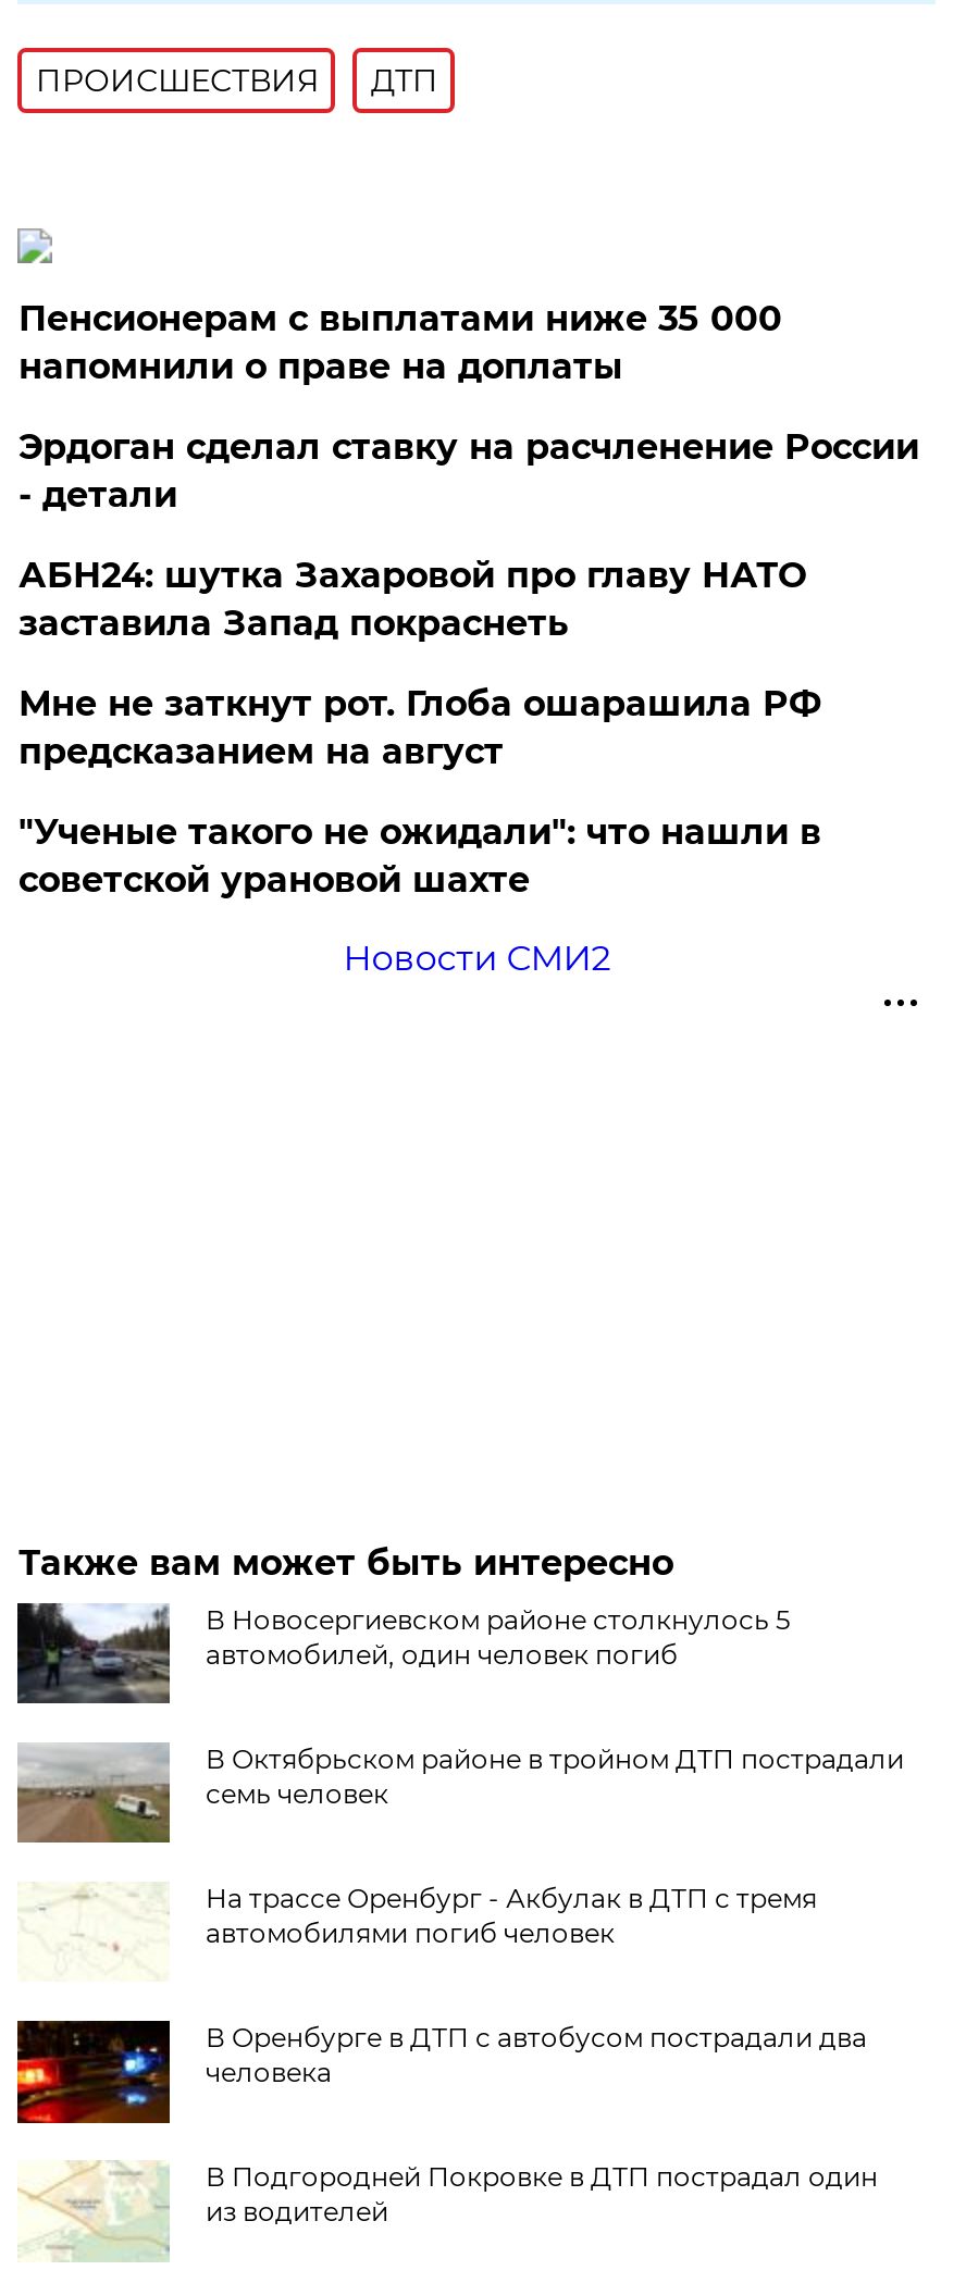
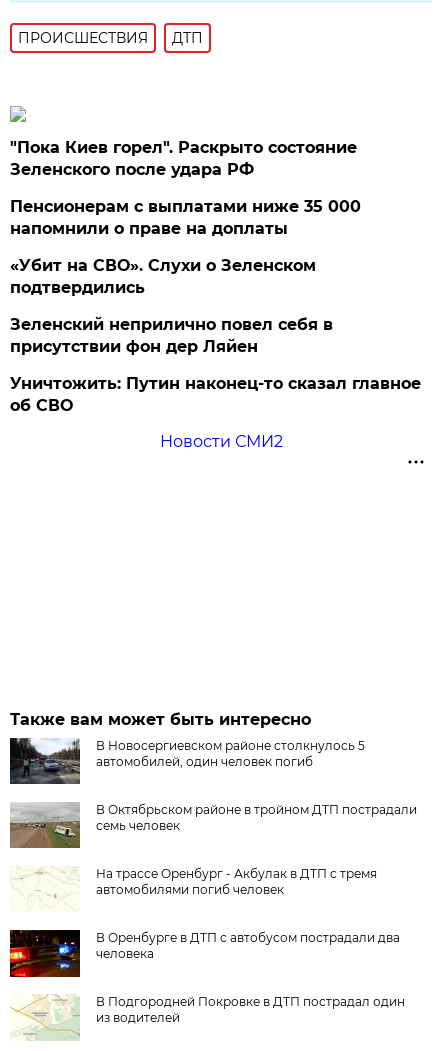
none -> [10,138,357,179] "Пока Киев горел". Раскрыто состояние | Зеленского после удара РФ
moved [18,298,782,387] -> [10,197,361,238]: Пенсионерам с выплатами ниже 35 000 | напомнили о праве на доплаты
[18,426,919,900] Эрдоган сделал ставку на расчленение России | - детали | АБН24: шутка Захаровой про главу НАТО | заставила Запад покраснеть | Мне не заткнут рот. Глоба ошарашила РФ | предсказанием на август | "Ученые такого не ожидали": что нашли в | советской урановой шахте -> [10,256,421,415] «Убит на СВО». Слухи о Зеленском | подтвердились | Зеленский неприлично повел cебя в | присутствии фон дер Ляйен | Уничтожить: Путин наконец-то сказал главное | об СВО

